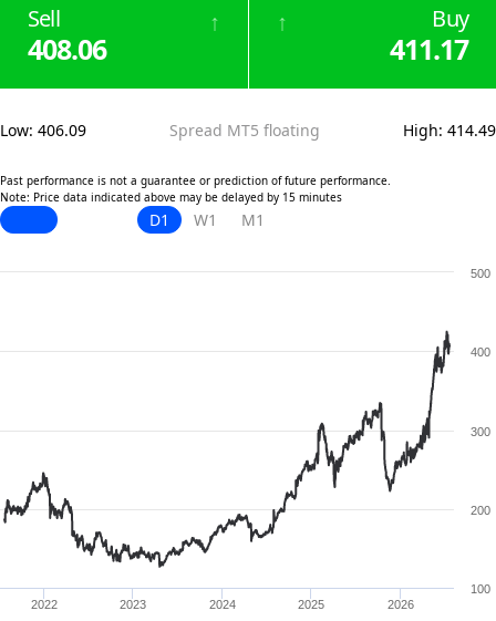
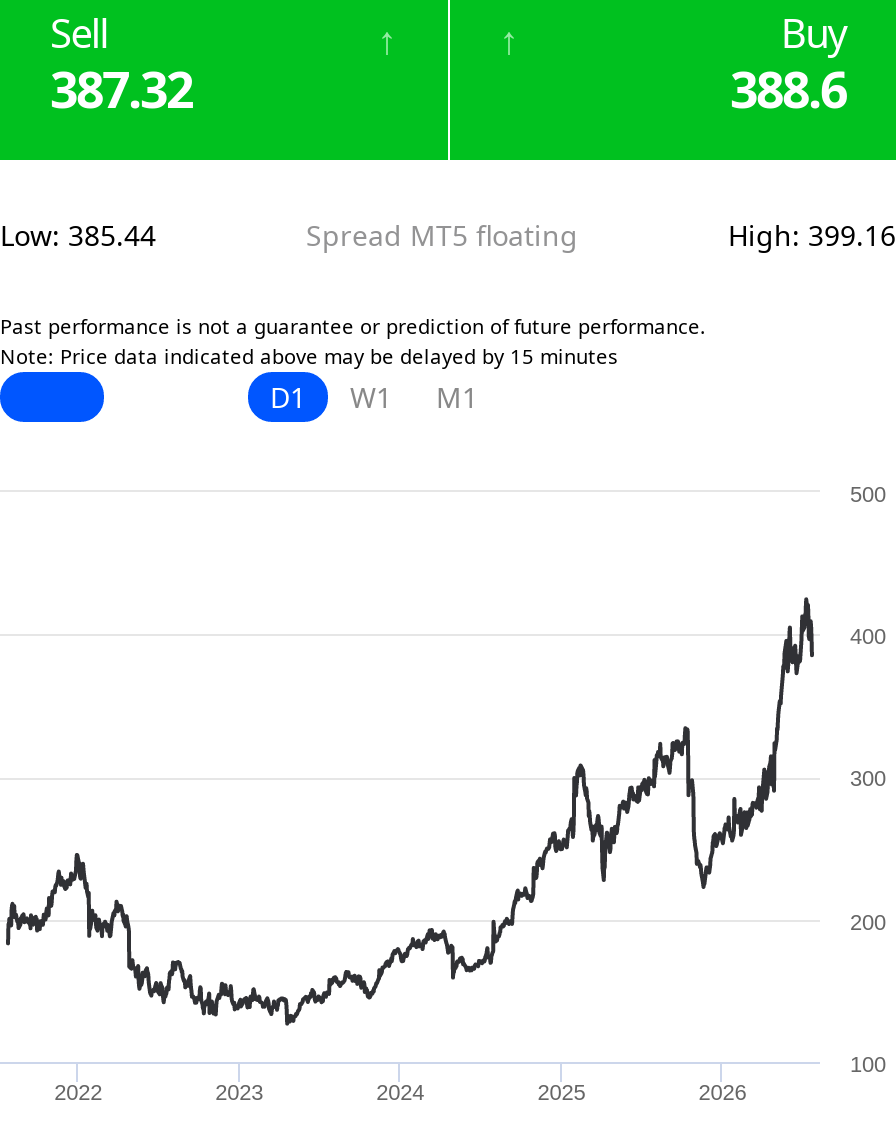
[28,30,106,68] 408.06 -> [50,54,192,122] 387.32
[390,30,468,68] 411.17 -> [730,54,846,122] 388.6
[0,120,86,141] Low: 406.09 -> [0,216,156,254] Low: 385.44
[403,120,496,141] High: 414.49 -> [728,216,896,254] High: 399.16

